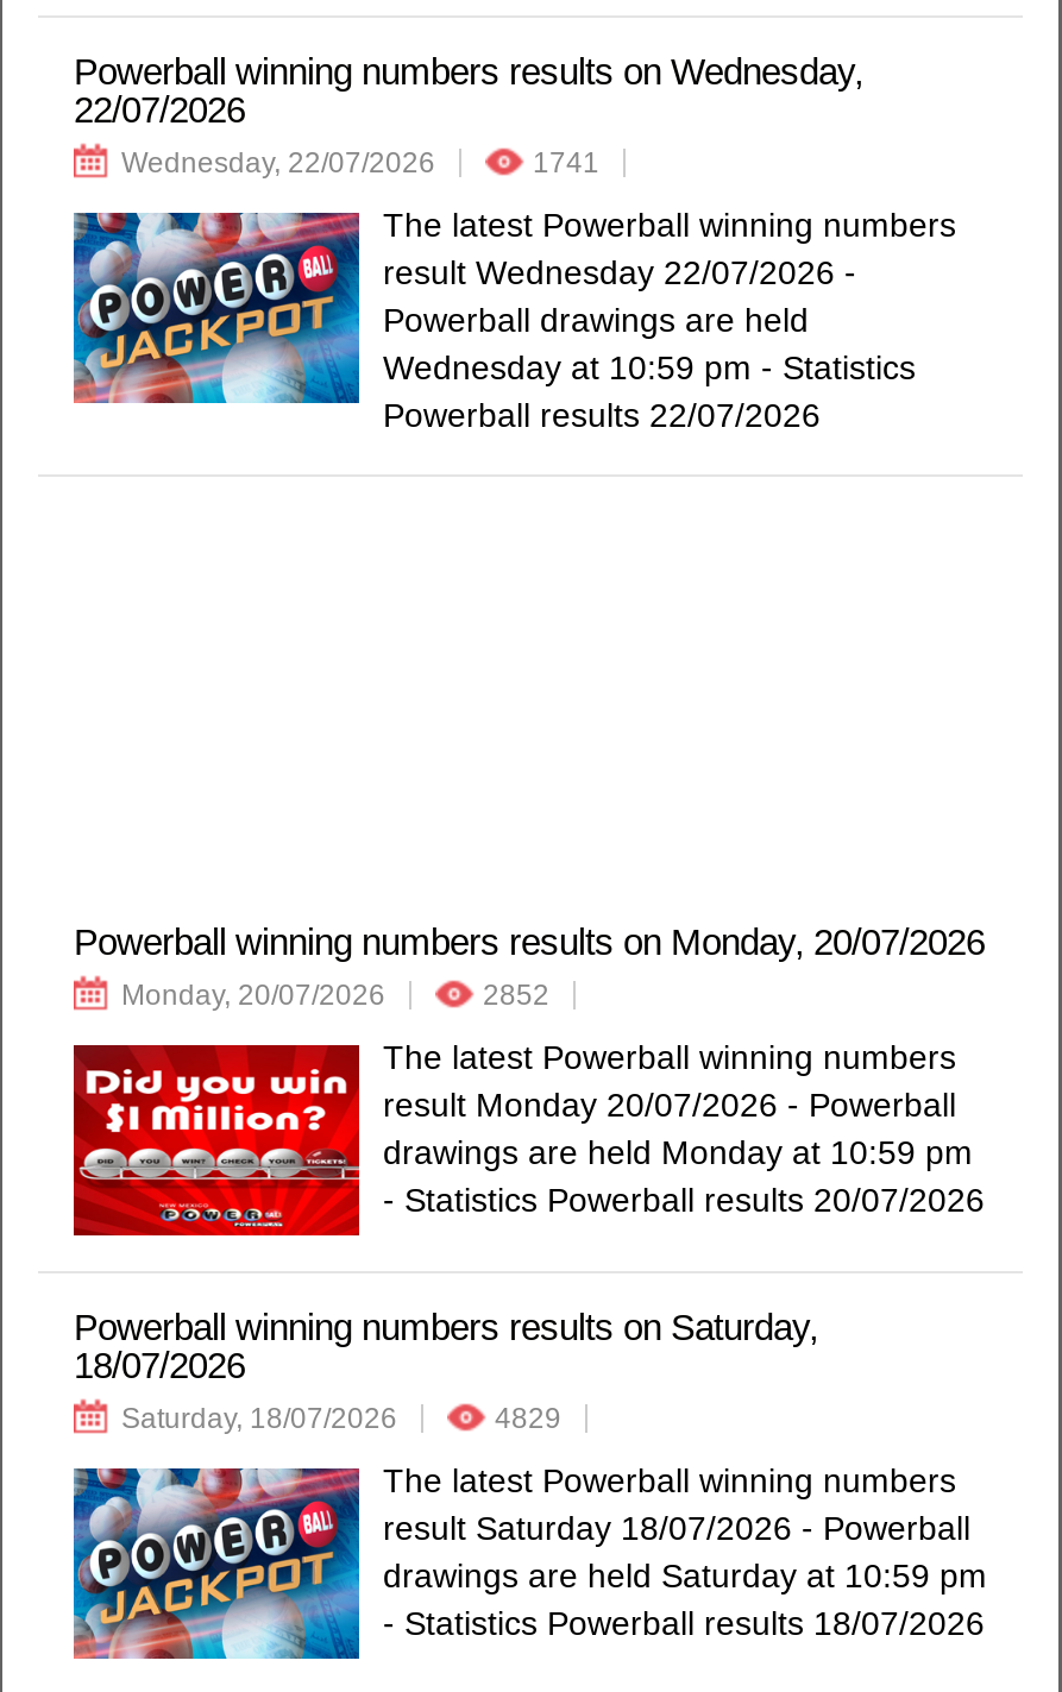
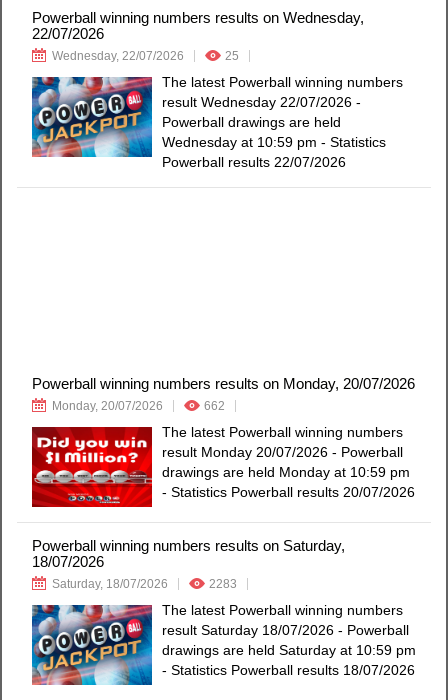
[533,146,599,180] 1741 -> [225,49,239,63] 25
[483,979,549,1012] 2852 -> [204,399,225,413] 662
[495,1402,561,1435] 4829 -> [209,577,237,591] 2283

